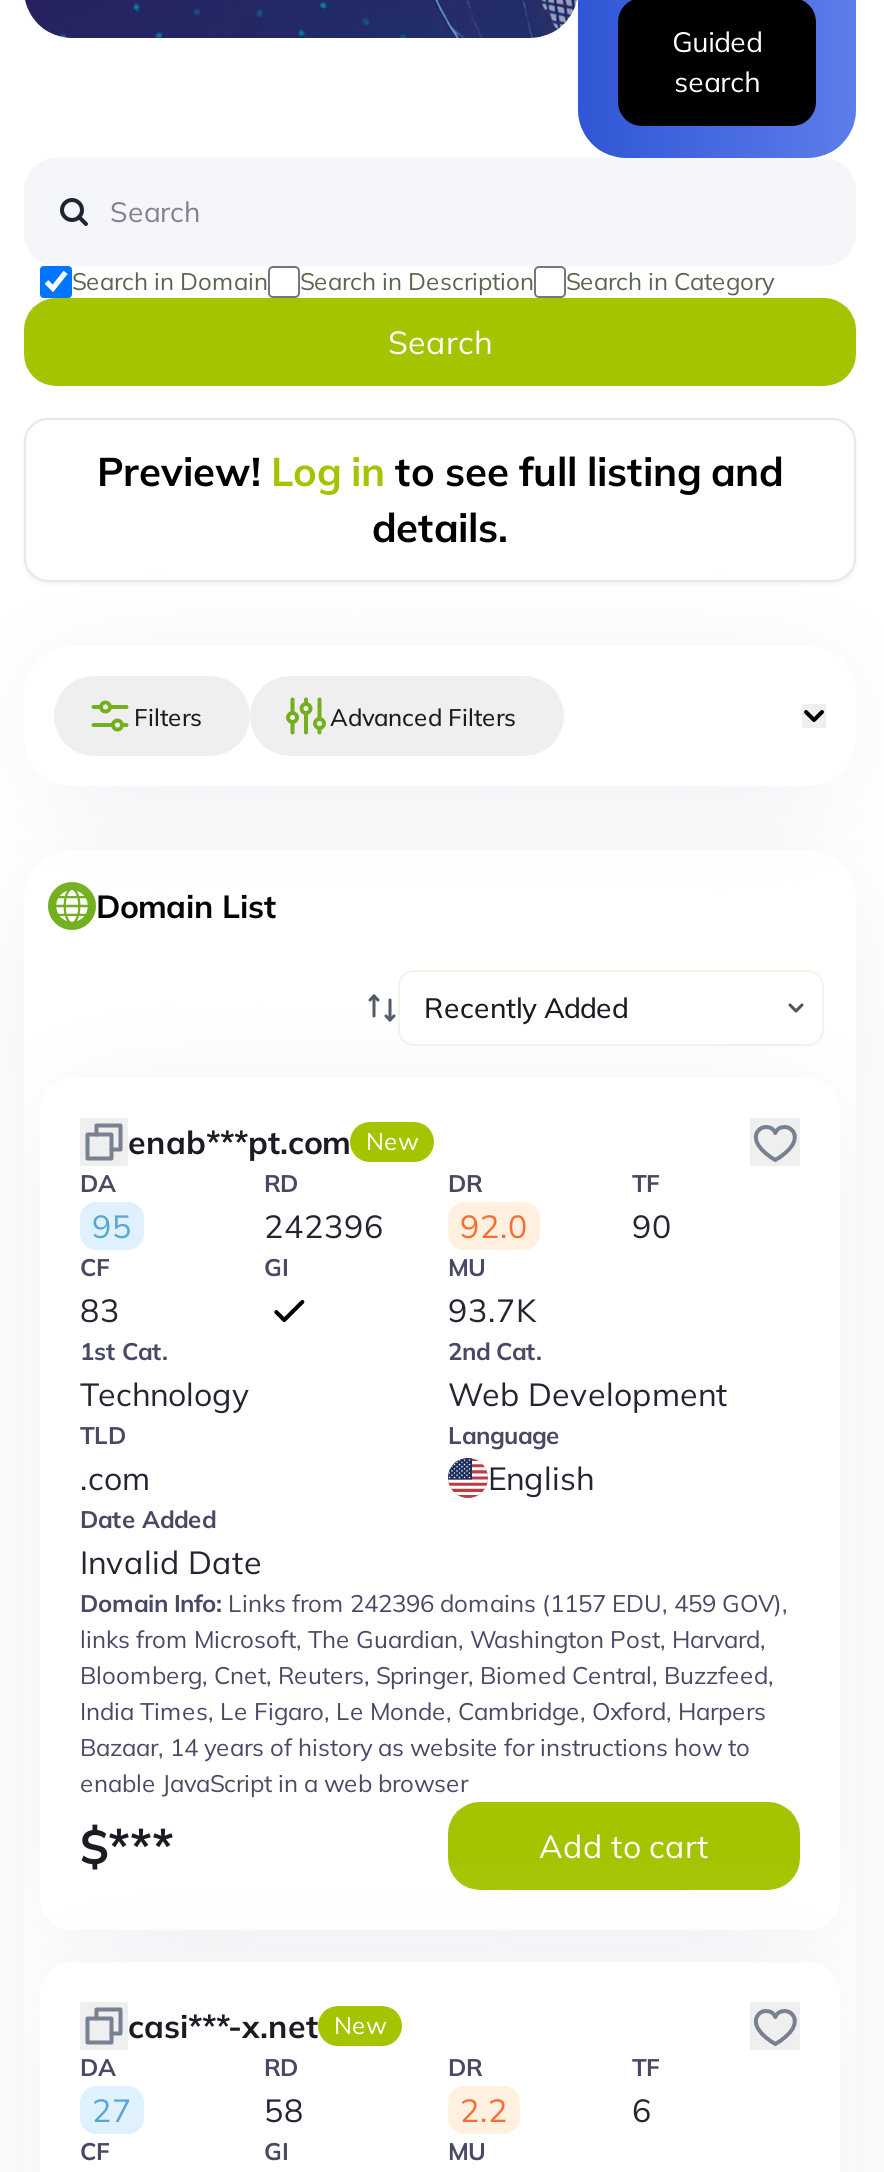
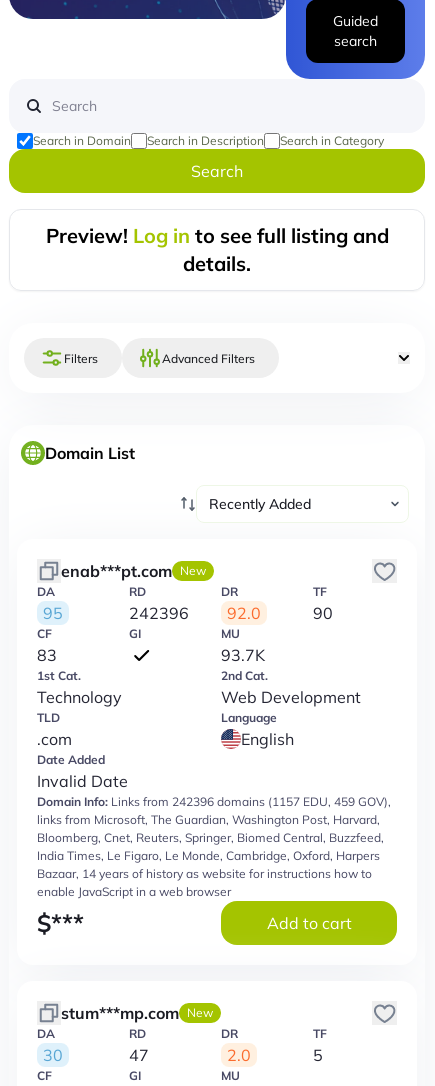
[128,2006,386,2046] casi***-x.net New -> [61,1003,213,1023] stum***mp.com New
[92,2090,132,2130] 27 -> [43,1045,63,1065] 30
[264,2090,304,2130] 58 -> [129,1045,149,1065] 47
[460,2090,508,2130] 2.2 -> [227,1045,251,1065] 2.0
[632,2090,652,2130] 6 -> [313,1045,323,1065] 5

